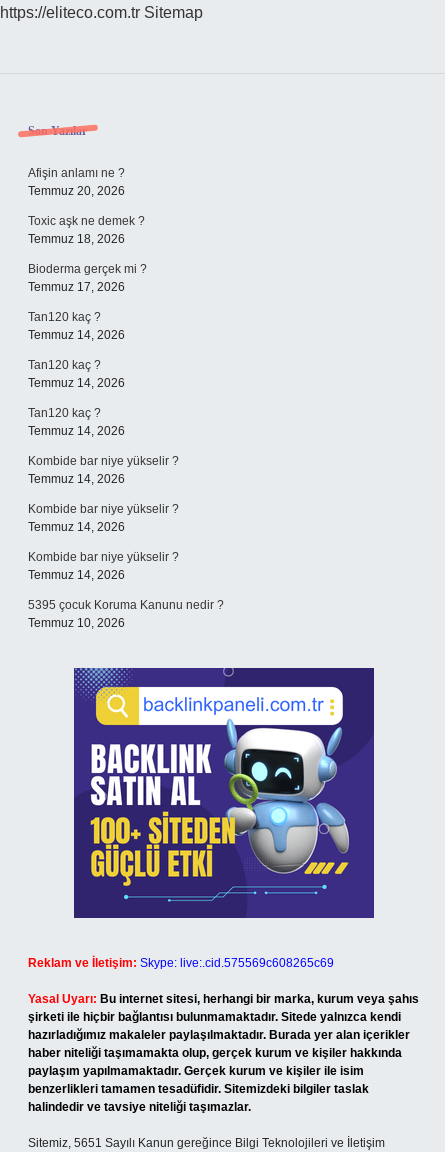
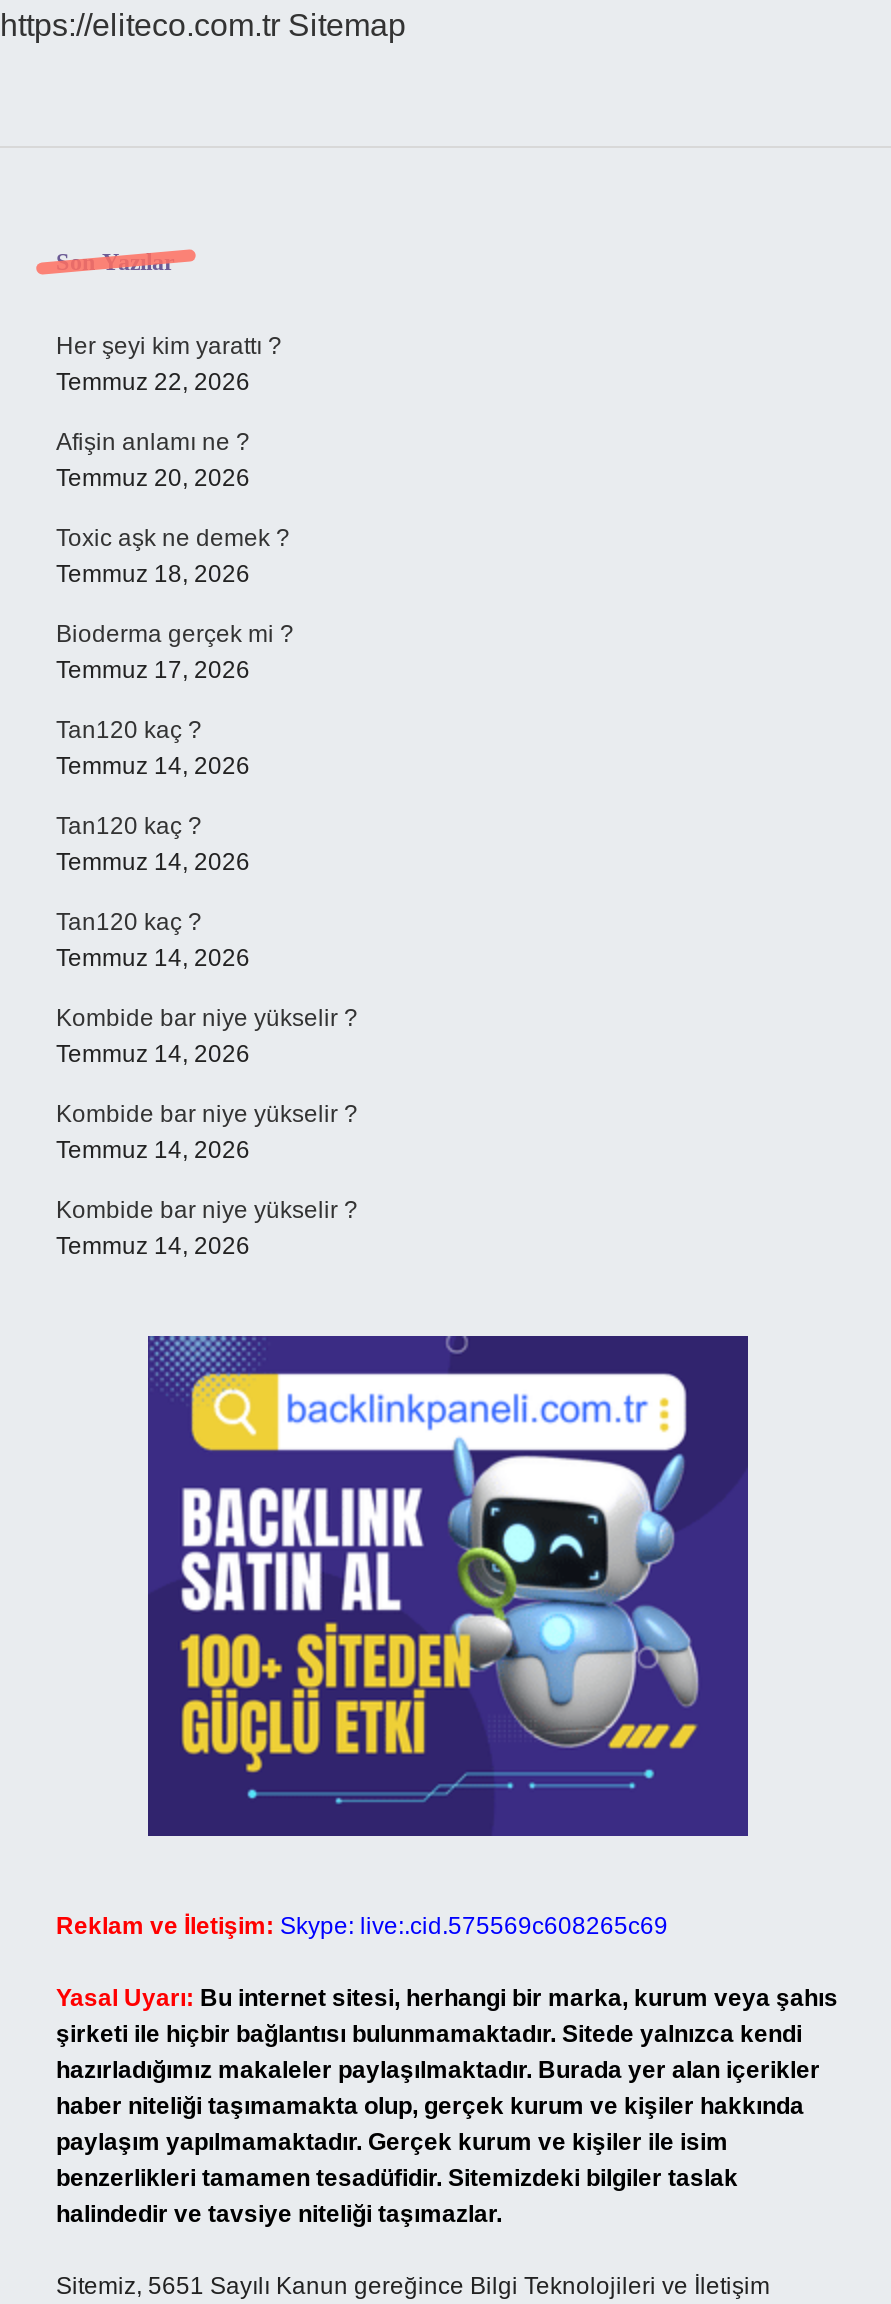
none -> [56,332,282,396] Her şeyi kim yarattı ? | Temmuz 22, 2026
moved [28,166,179,582] -> [56,428,358,1260]: Afişin anlamı ne ? | Temmuz 20, 2026 | Toxic aşk ne demek ? | ... | Kombide bar niye yükselir ? | Temmuz 14, 2026
[28,598,224,630] 5395 çocuk Koruma Kanunu nedir ? | Temmuz 10, 2026 -> none

